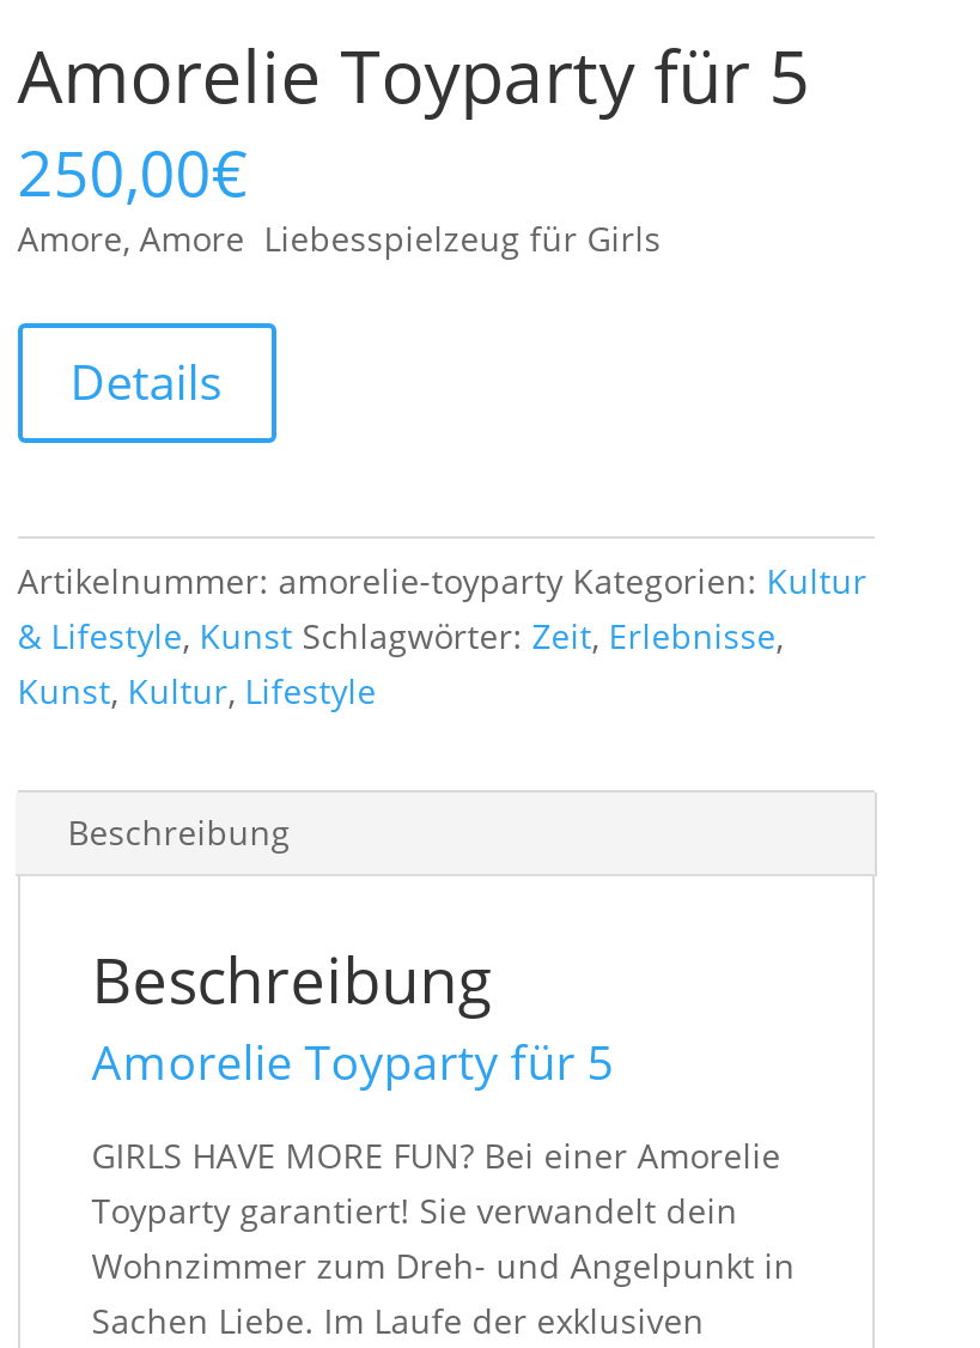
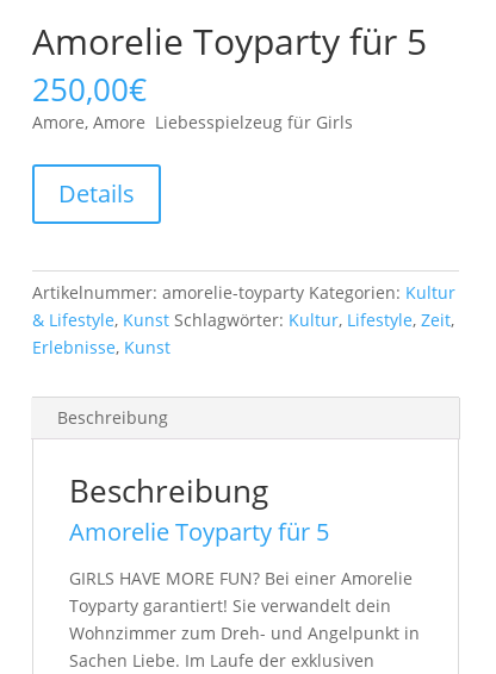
[17,613,783,714] & Lifestyle, Kunst Schlagwörter: Zeit, Erlebnisse, | Kunst, Kultur, Lifestyle -> [32,308,454,358] & Lifestyle, Kunst Schlagwörter: Kultur, Lifestyle, Zeit, | Erlebnisse, Kunst

